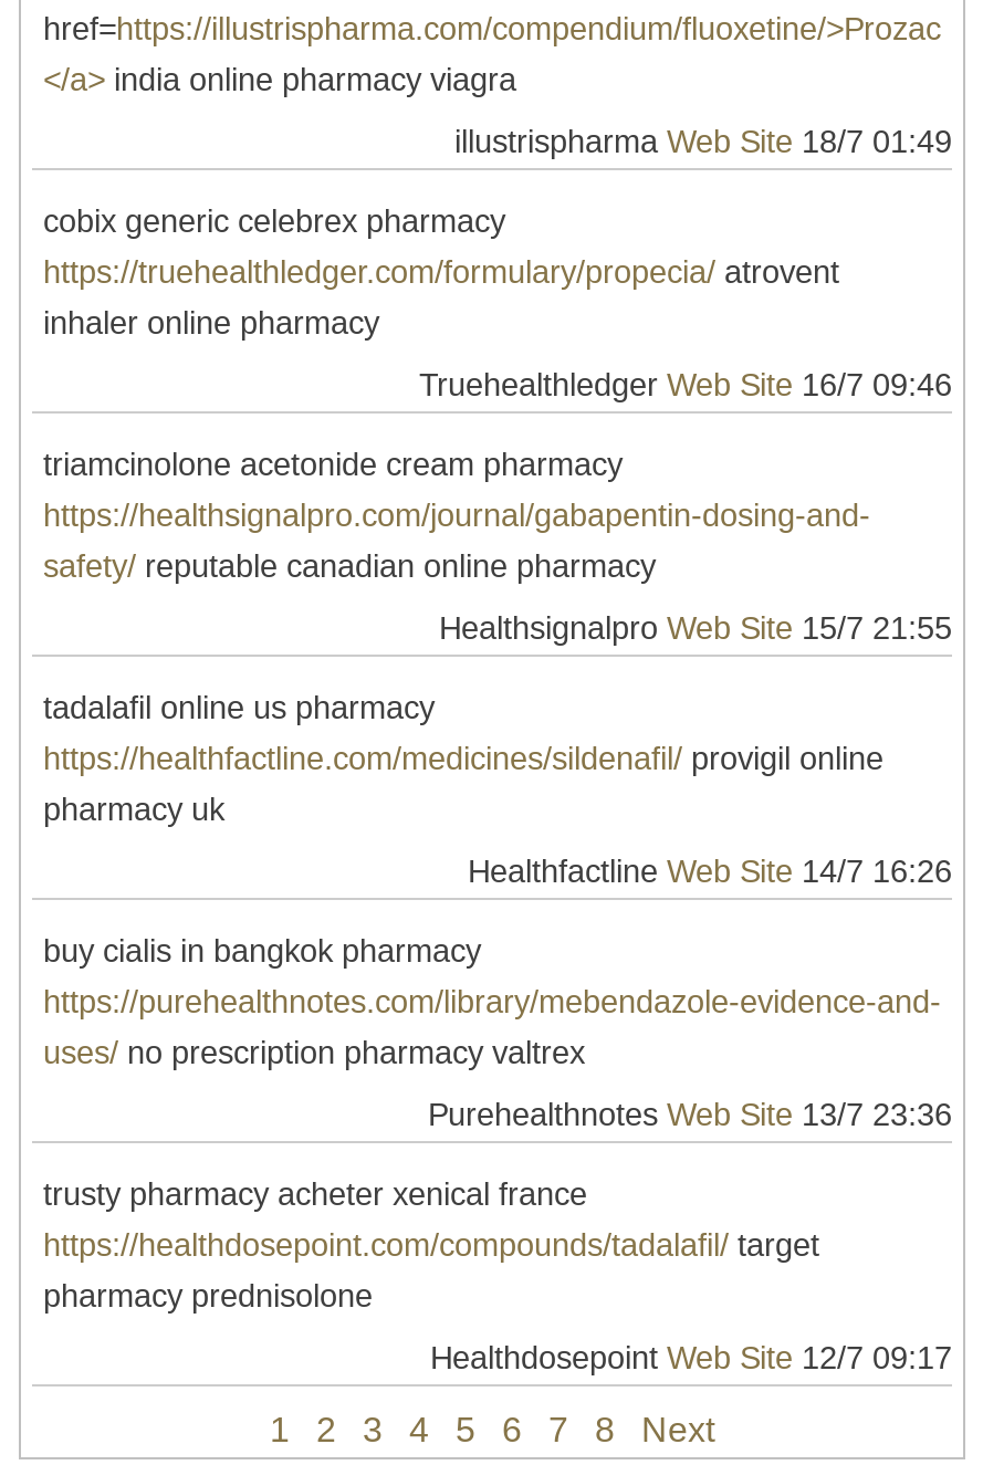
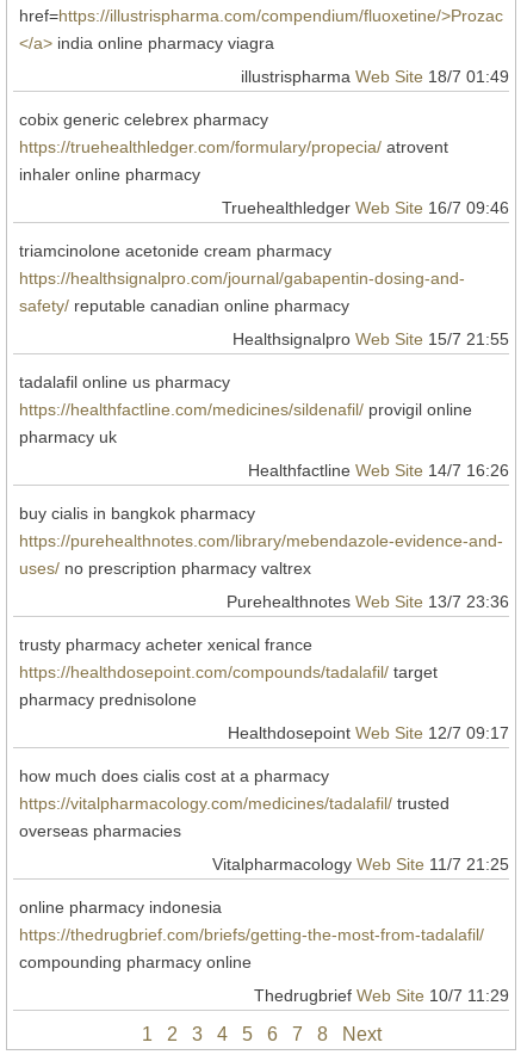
none -> [19,766,509,1004] how much does cialis cost at a pharmacy | https://vitalpharmacology.com/medicines/tadalafil/ trusted | overseas pharmacies | Vitalpharmacology Web Site 11/7 21:25 | online pharmacy indonesia | https://thedrugbrief.com/briefs/getting-the-most-from-tadalafil/ | compounding pharmacy online | Thedrugbrief Web Site 10/7 11:29

